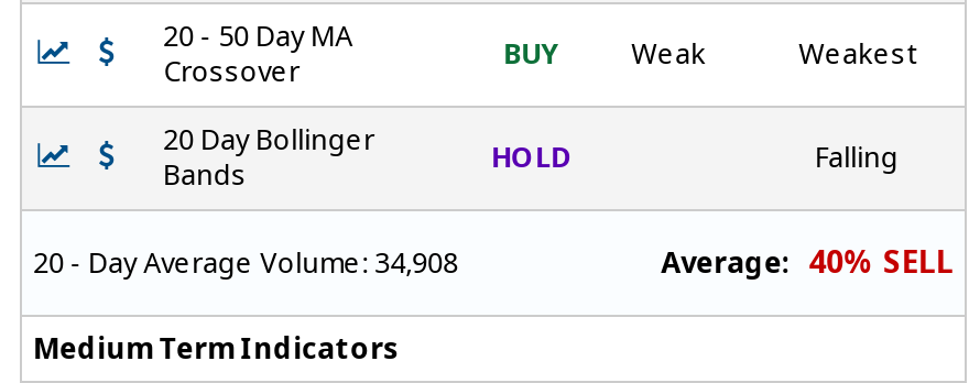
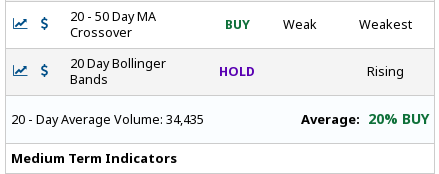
[815,139,899,177] Falling -> [367,63,404,80] Rising
[33,241,954,282] 20 - Day Average Volume: 34,908 | Average: 40% SELL -> [11,109,429,128] 20 - Day Average Volume: 34,435 | Average: 20% BUY

